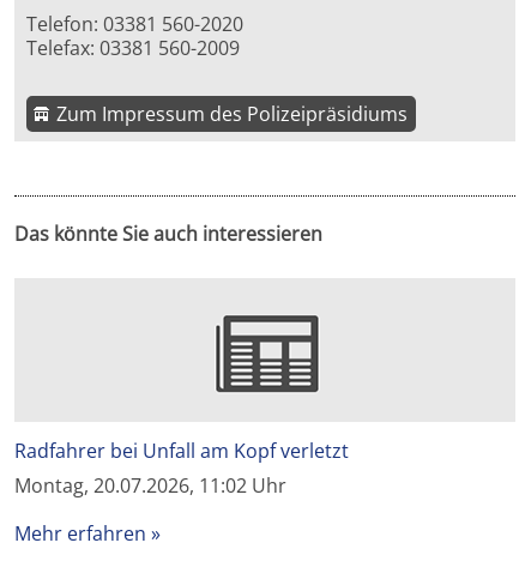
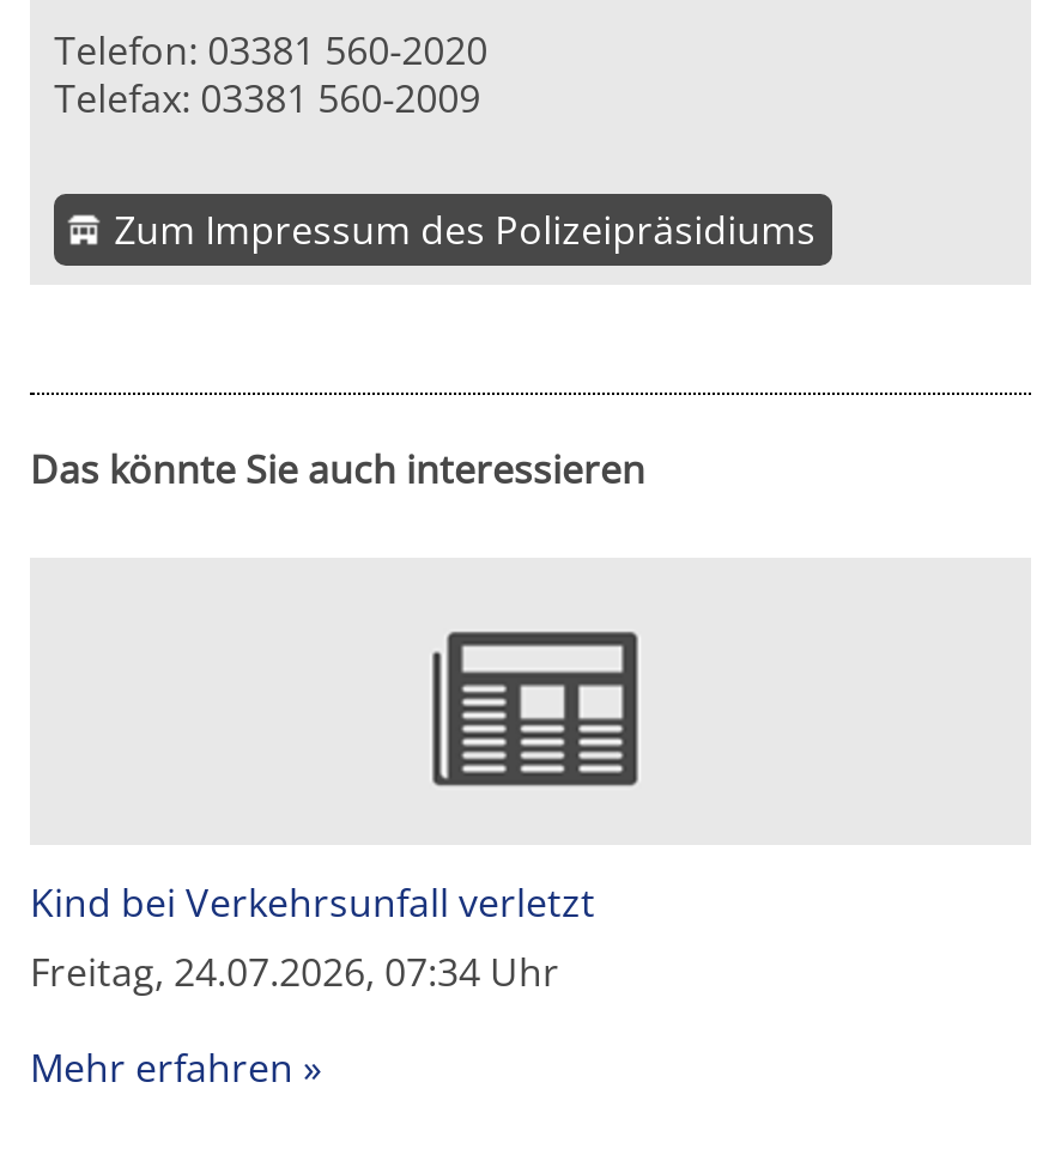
[14,438,349,499] Radfahrer bei Unfall am Kopf verletzt | Montag, 20.07.2026, 11:02 Uhr -> [30,877,595,999] Kind bei Verkehrsunfall verletzt | Freitag, 24.07.2026, 07:34 Uhr

